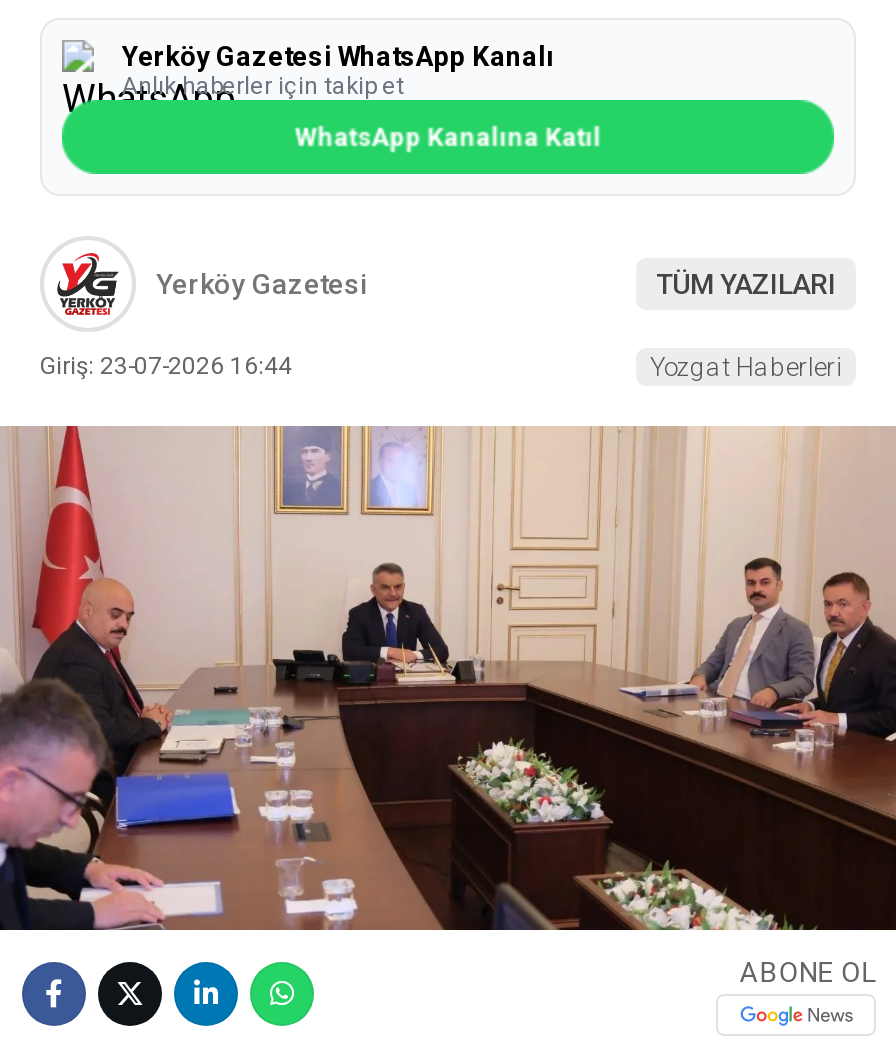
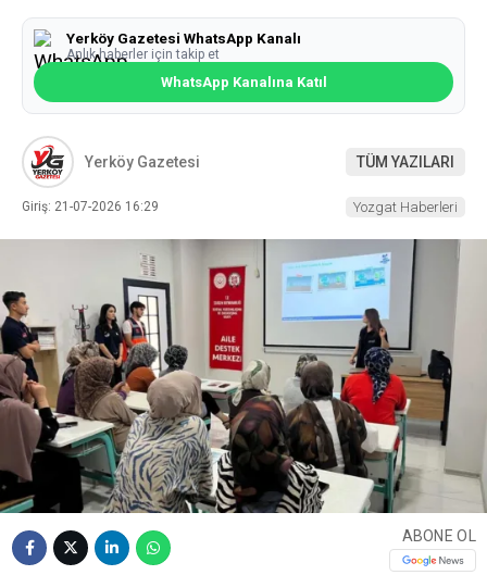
[40,352,292,380] Giriş: 23-07-2026 16:44 -> [22,199,159,214] Giriş: 21-07-2026 16:29
[6,426,890,932] [image] -> [3,238,484,514] [image]

